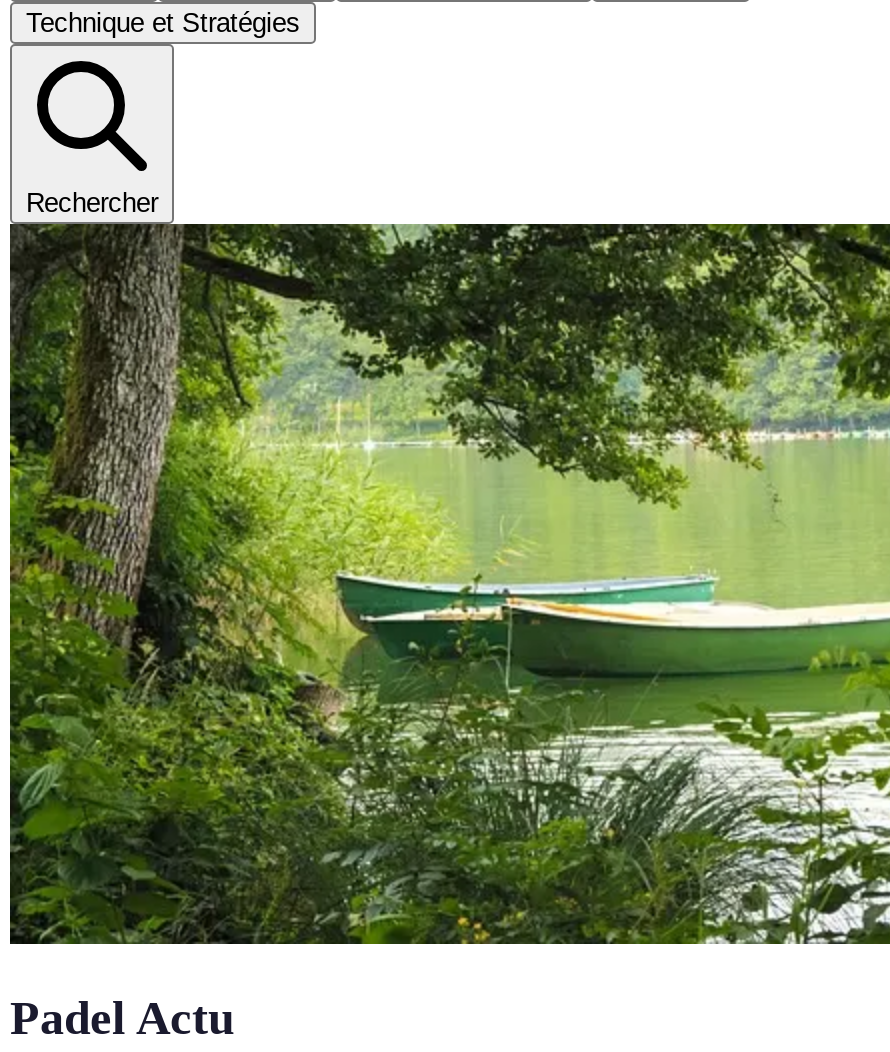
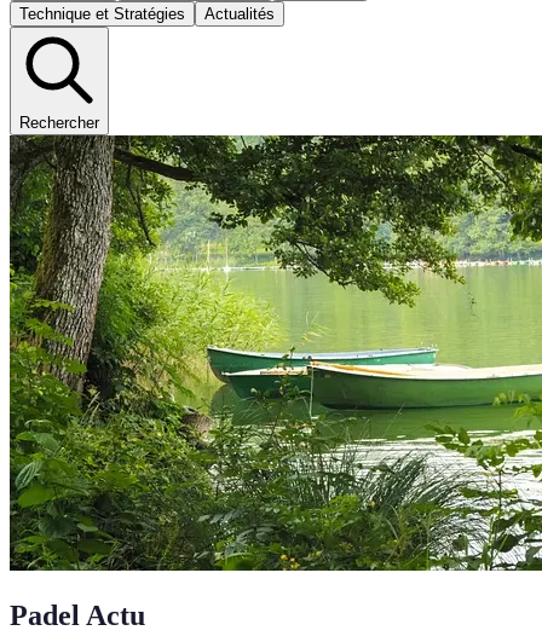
none -> [204,5,275,23] Actualités

